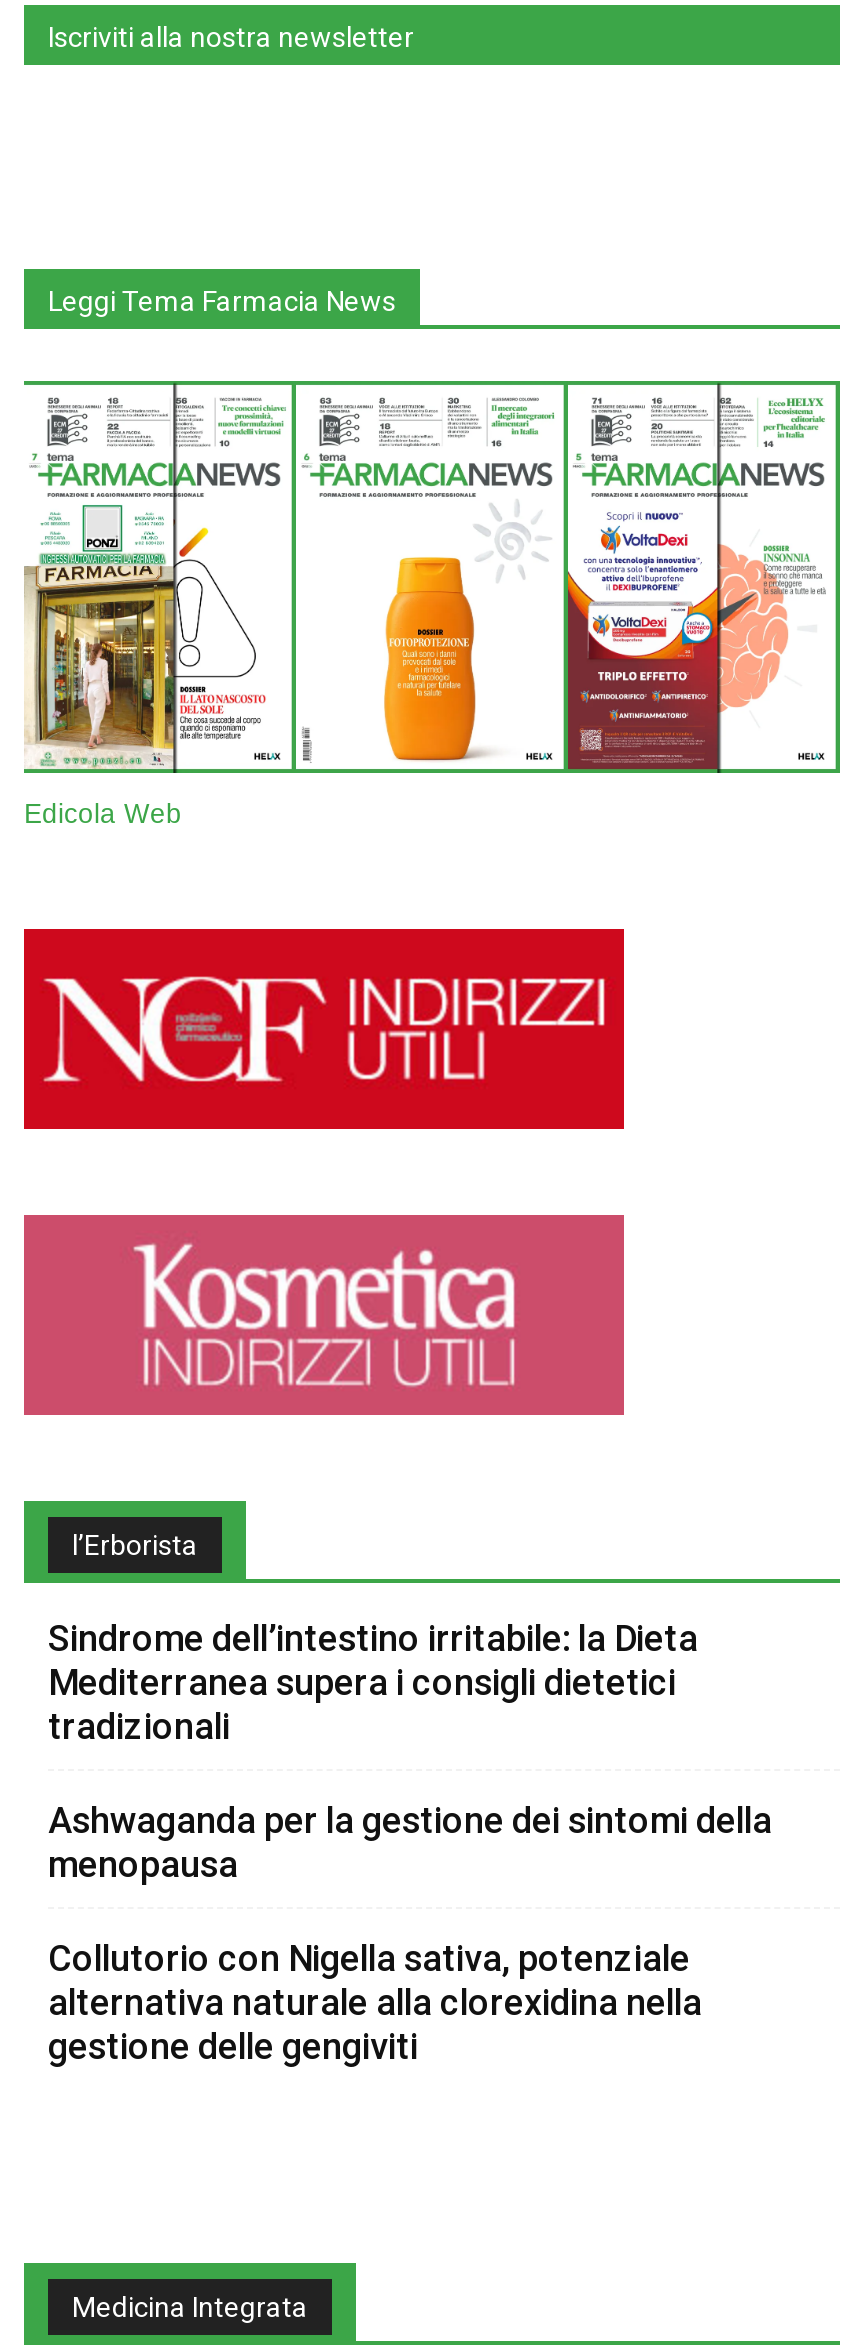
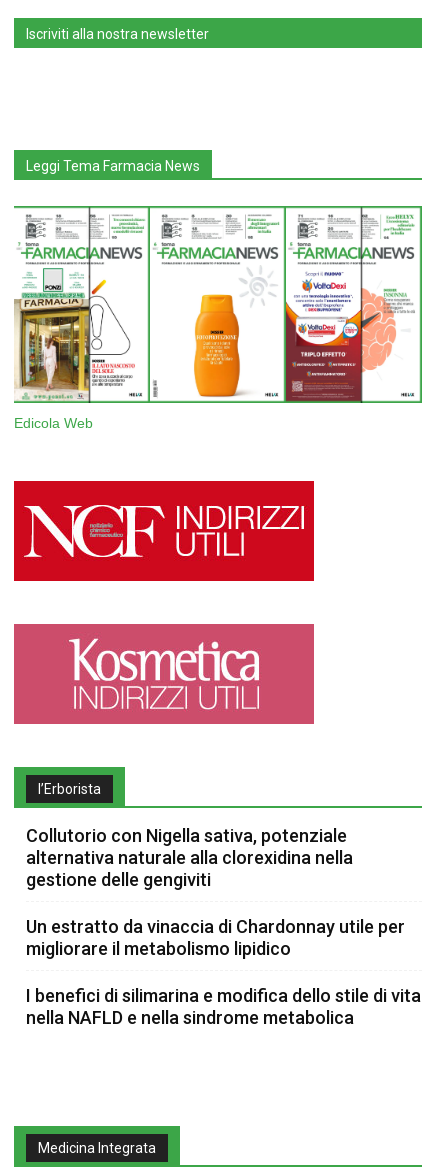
[48,1618,772,1886] Sindrome dell’intestino irritabile: la Dieta | Mediterranea supera i consigli dietetici | tradizionali | Ashwaganda per la gestione dei sintomi della | menopausa -> none
moved [48,1938,702,2068] -> [26,825,353,890]: Collutorio con Nigella sativa, potenziale | alternativa naturale alla clorexidina nella | gestione delle gengiviti
none -> [26,916,421,1028] Un estratto da vinaccia di Chardonnay utile per | migliorare il metabolismo lipidico | I benefici di silimarina e modifica dello stile di vita | nella NAFLD e nella sindrome metabolica

